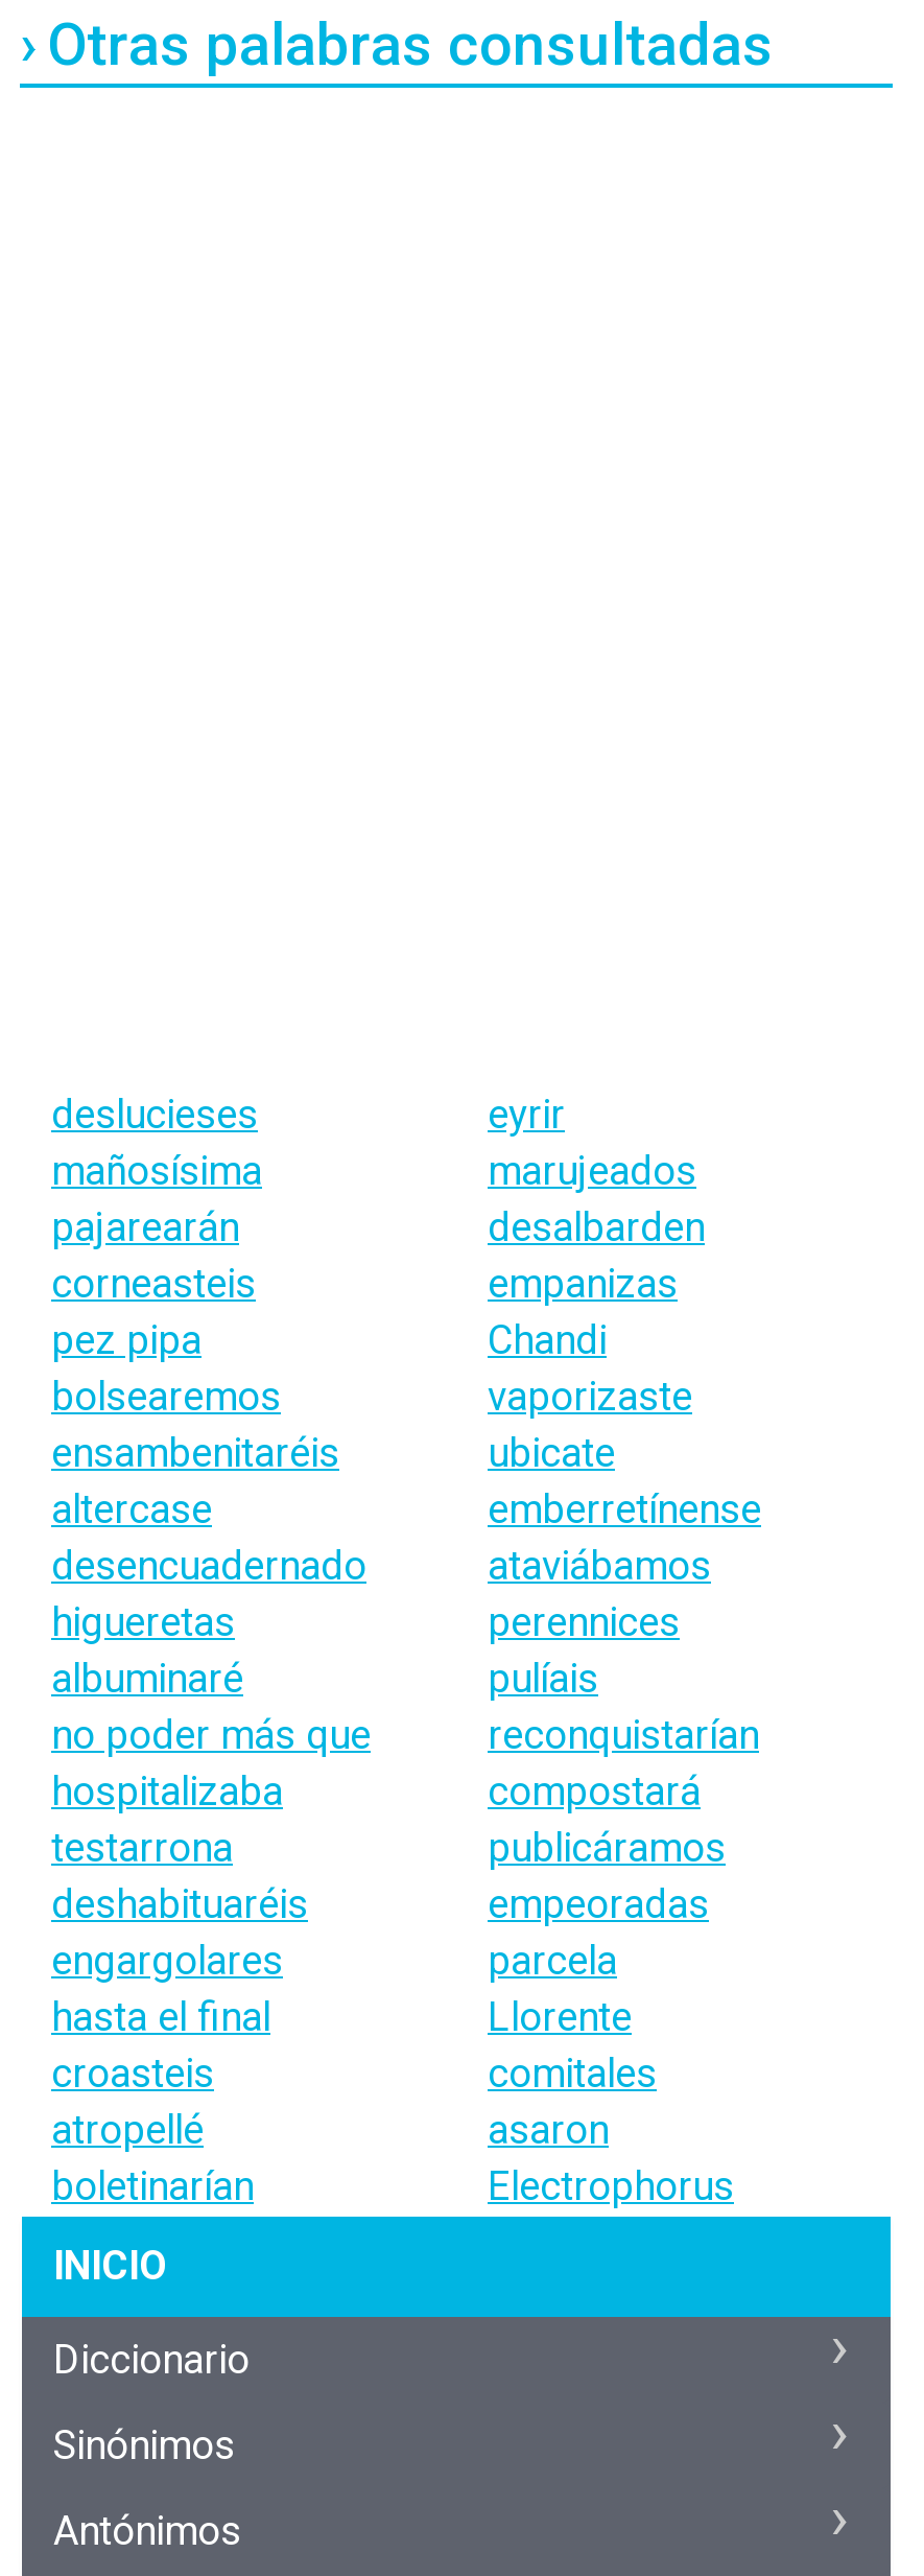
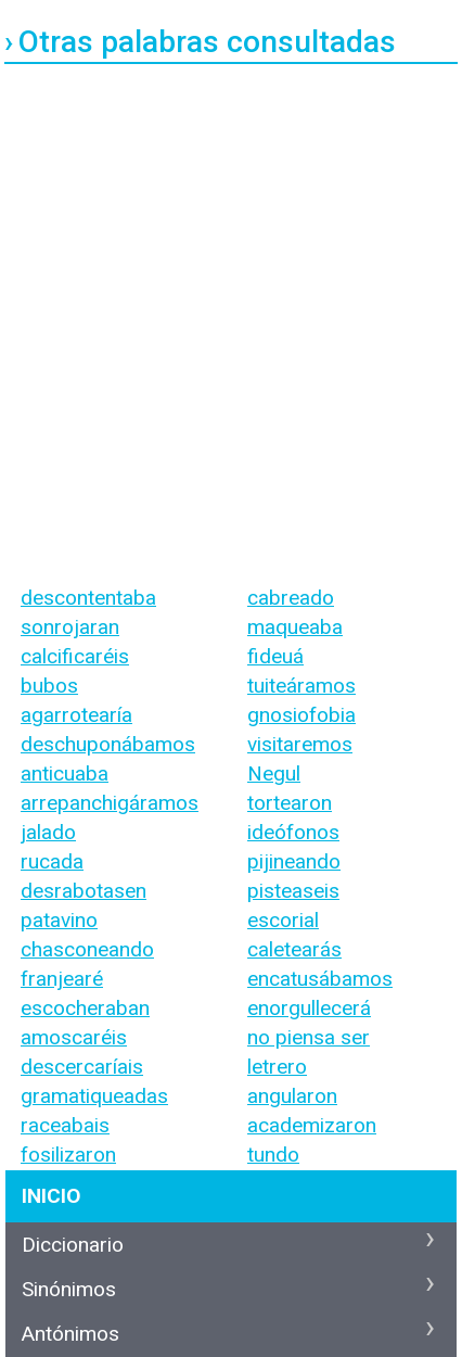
[51,1091,761,2210] deslucieses | eyrir | mañosísima | marujeados | pajarearán | desalbarden | corneasteis | empanizas | pez pipa | Chandi | bolsearemos | vaporizaste | ensambenitaréis | ubicate | altercase | emberretínense | desencuadernado | ataviábamos | higueretas | perennices | albuminaré | pulíais | no poder más que | reconquistarían | hospitalizaba | compostará | testarrona | publicáramos | deshabituaréis | empeoradas | engargolares | parcela | hasta el final | Llorente | croasteis | comitales | atropellé | asaron | boletinarían | Electrophorus -> [21,585,393,1167] descontentaba | cabreado | sonrojaran | maqueaba | calcificaréis | fideuá | bubos | tuiteáramos | agarrotearía | gnosiofobia | deschuponábamos | visitaremos | anticuaba | Negul | arrepanchigáramos | tortearon | jalado | ideófonos | rucada | pijineando | desrabotasen | pisteaseis | patavino | escorial | chasconeando | caletearás | franjearé | encatusábamos | escocheraban | enorgullecerá | amoscaréis | no piensa ser | descercaríais | letrero | gramatiqueadas | angularon | raceabais | academizaron | fosilizaron | tundo

